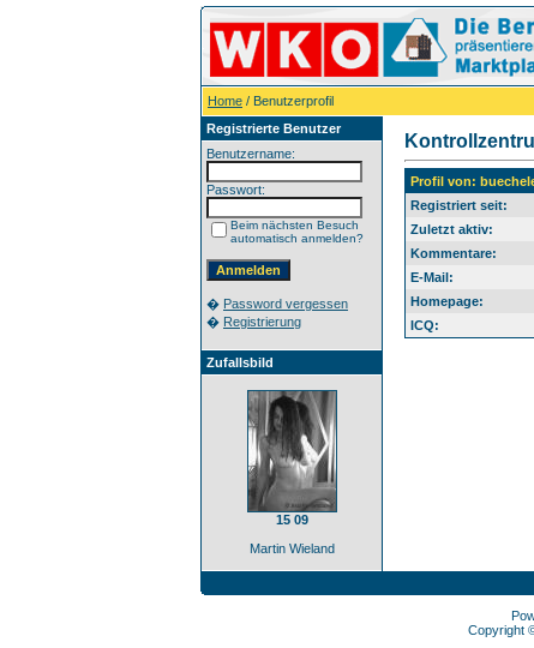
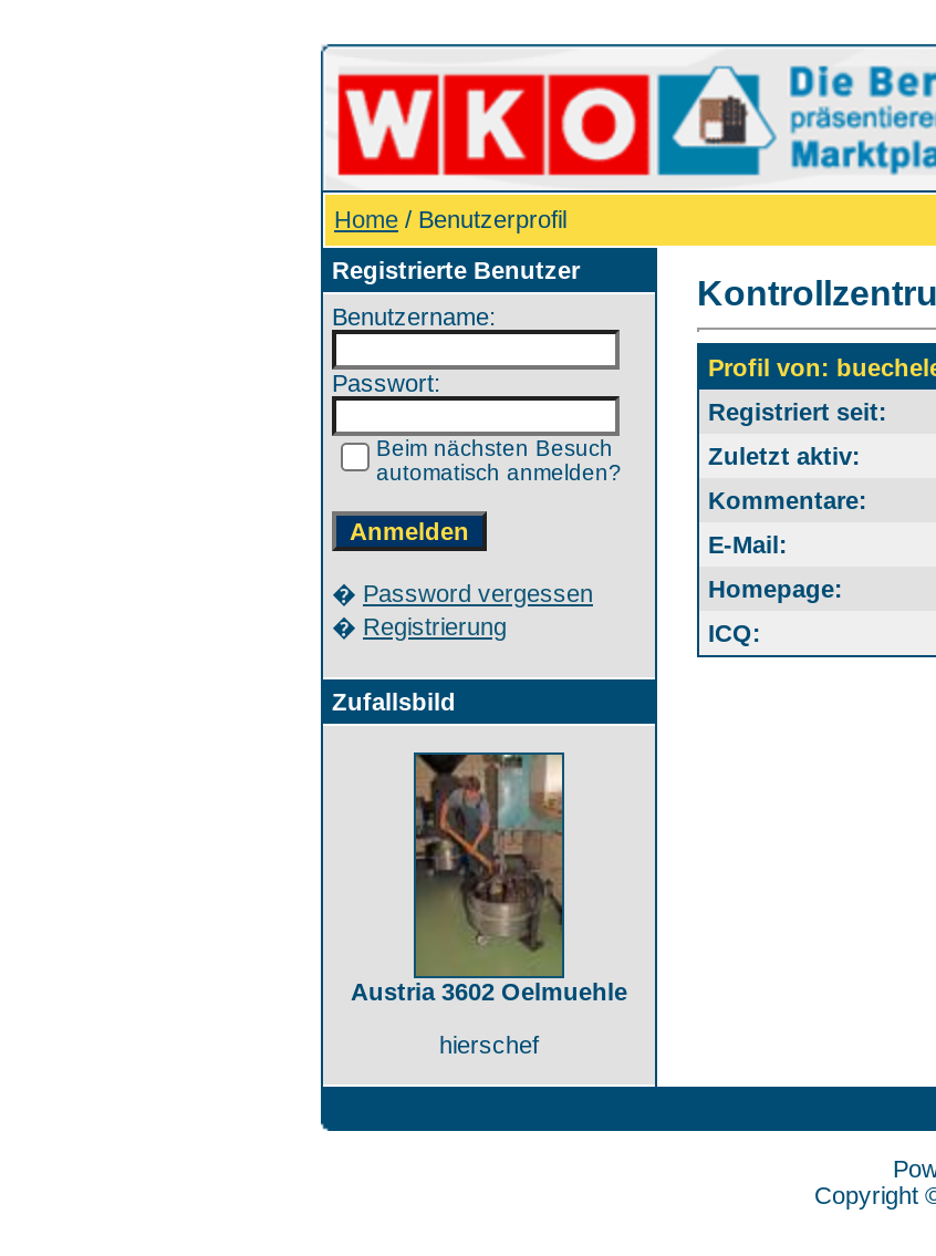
[246,389,338,527] [image] | 15 09 -> [351,752,627,1005] [image] | Austria 3602 Oelmuehle
[249,541,334,556] Martin Wieland -> [439,1031,539,1058] hierschef

